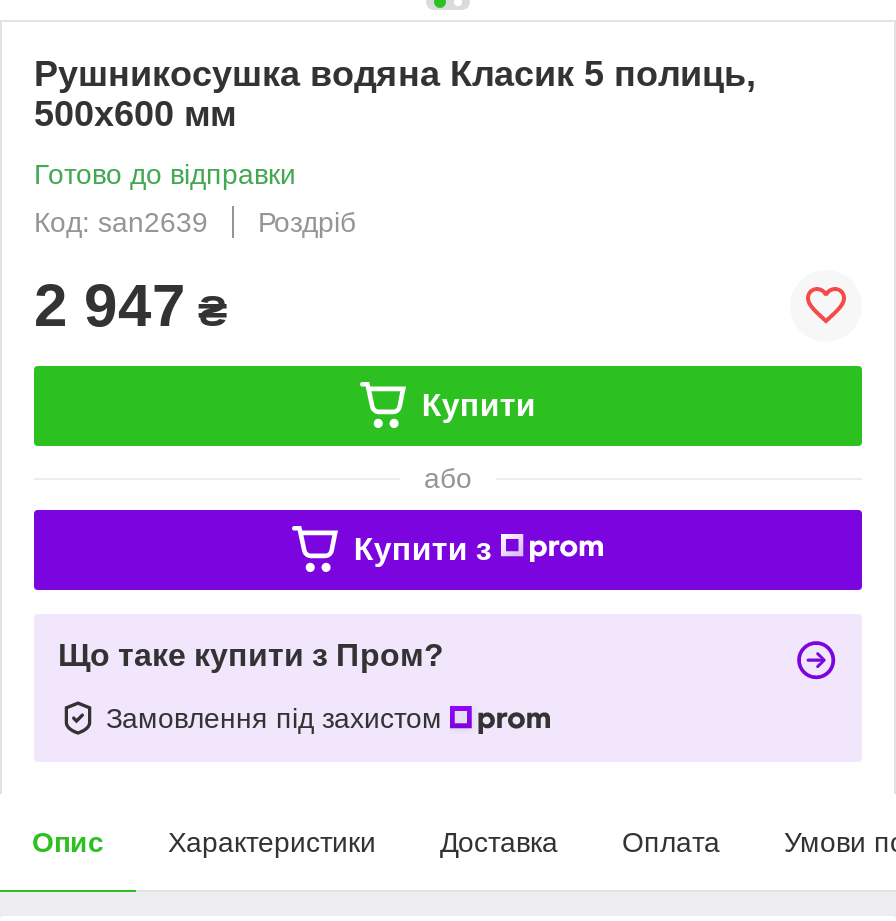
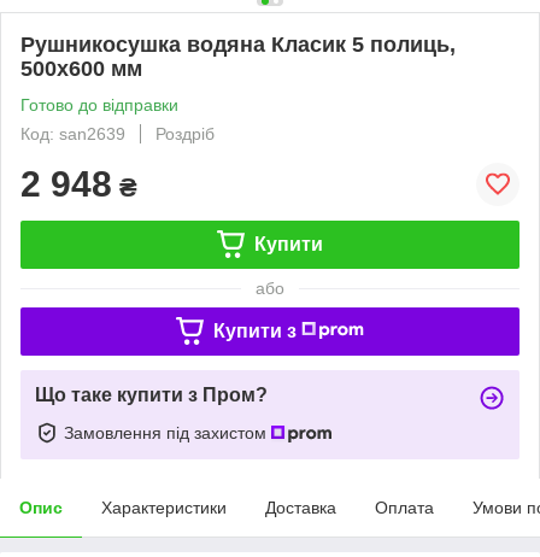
[34,272,228,338] 2 947 ₴ -> [20,164,137,204] 2 948 ₴

